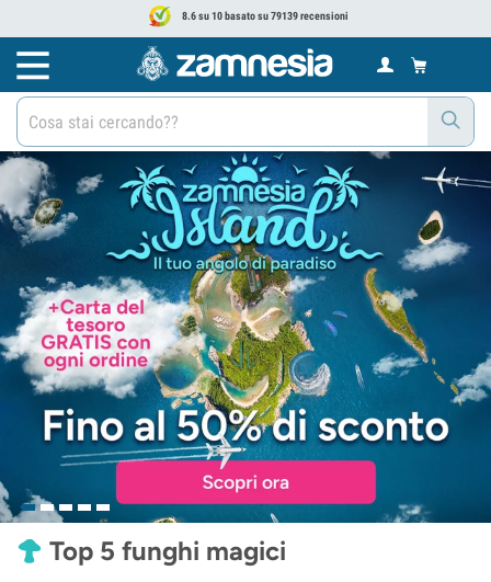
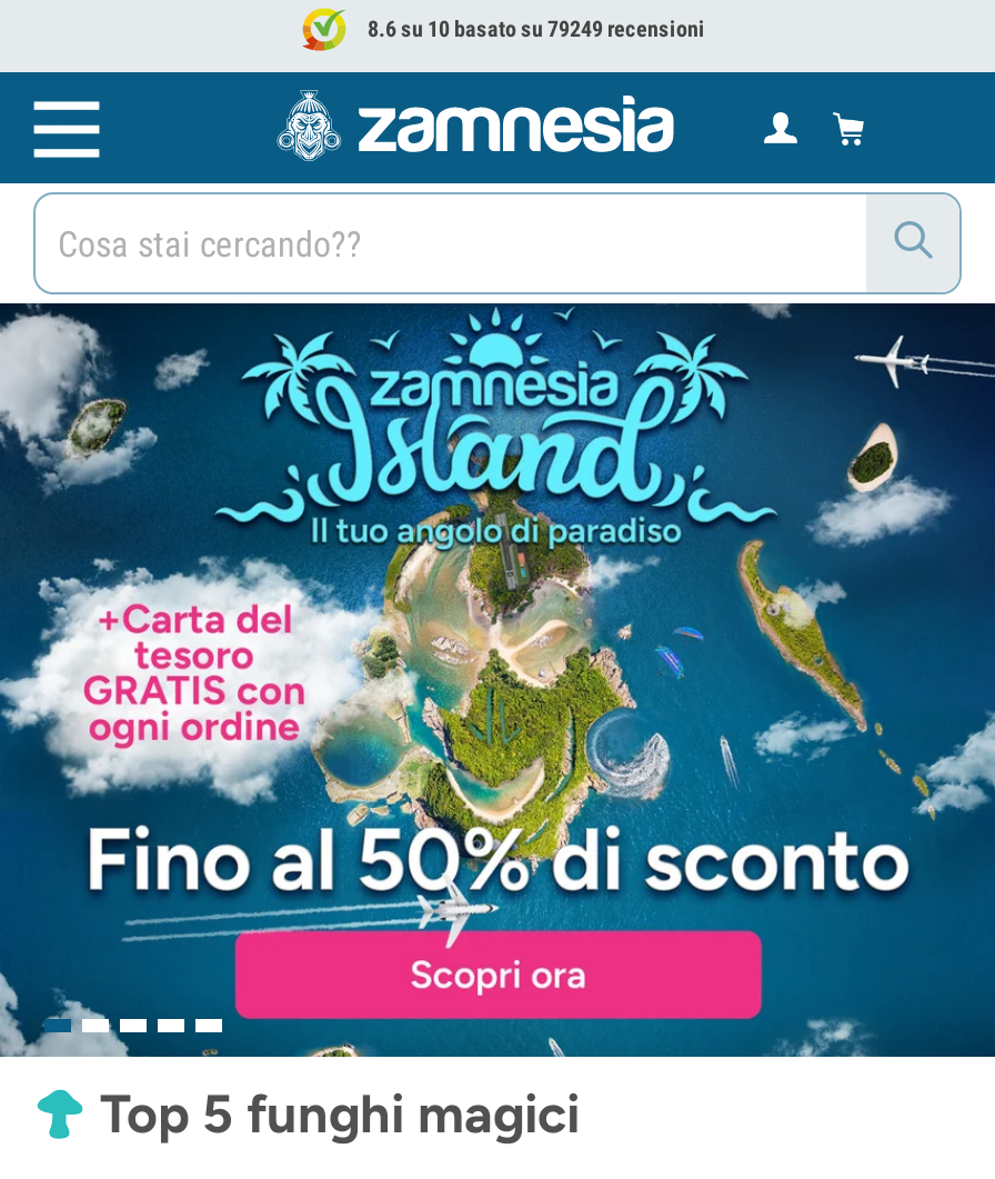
[179,10,348,22] 8.6 su 10 basato su 79139 recensioni -> [363,16,705,41] 8.6 su 10 basato su 79249 recensioni

